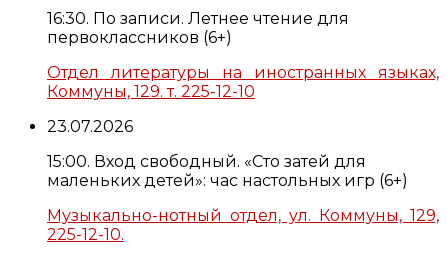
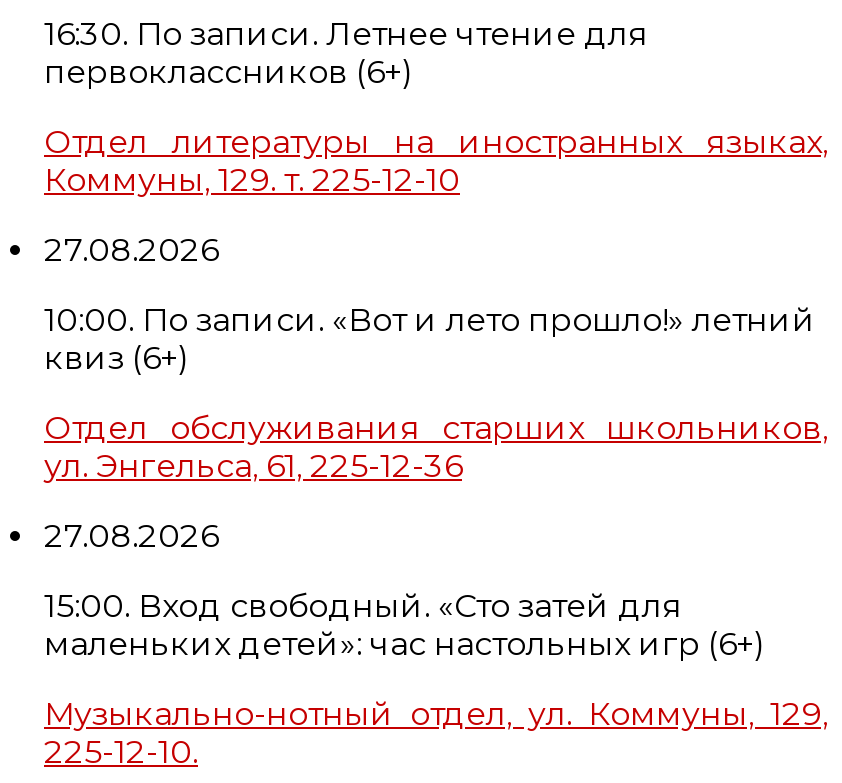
[47,117,133,136] 23.07.2026 -> [44,231,828,555] 27.08.2026 | 10:00. По записи. «Вот и лето прошло!» летний | квиз (6+) | Отдел обслуживания старших школьников, | ул. Энгельса, 61, 225-12-36 | 27.08.2026

